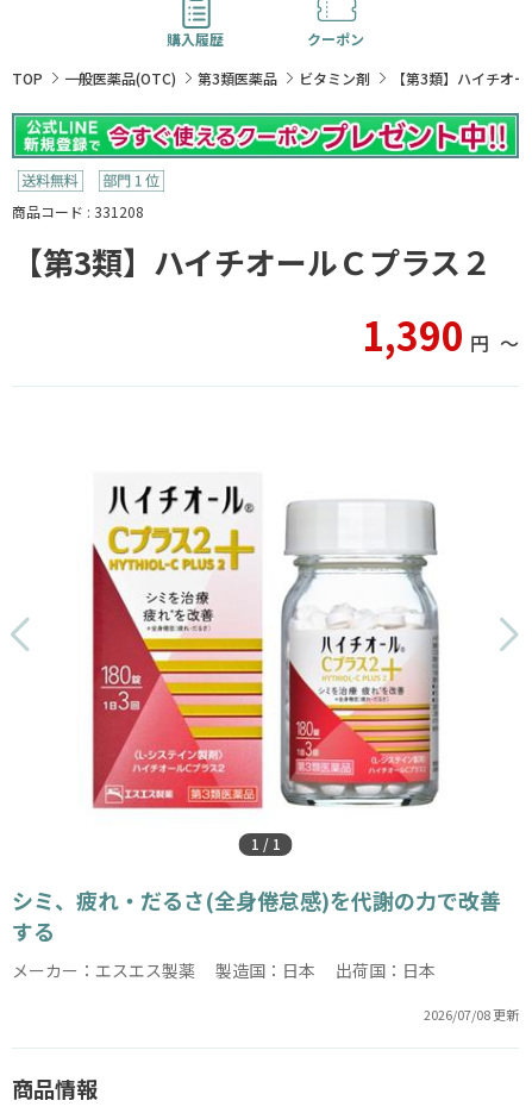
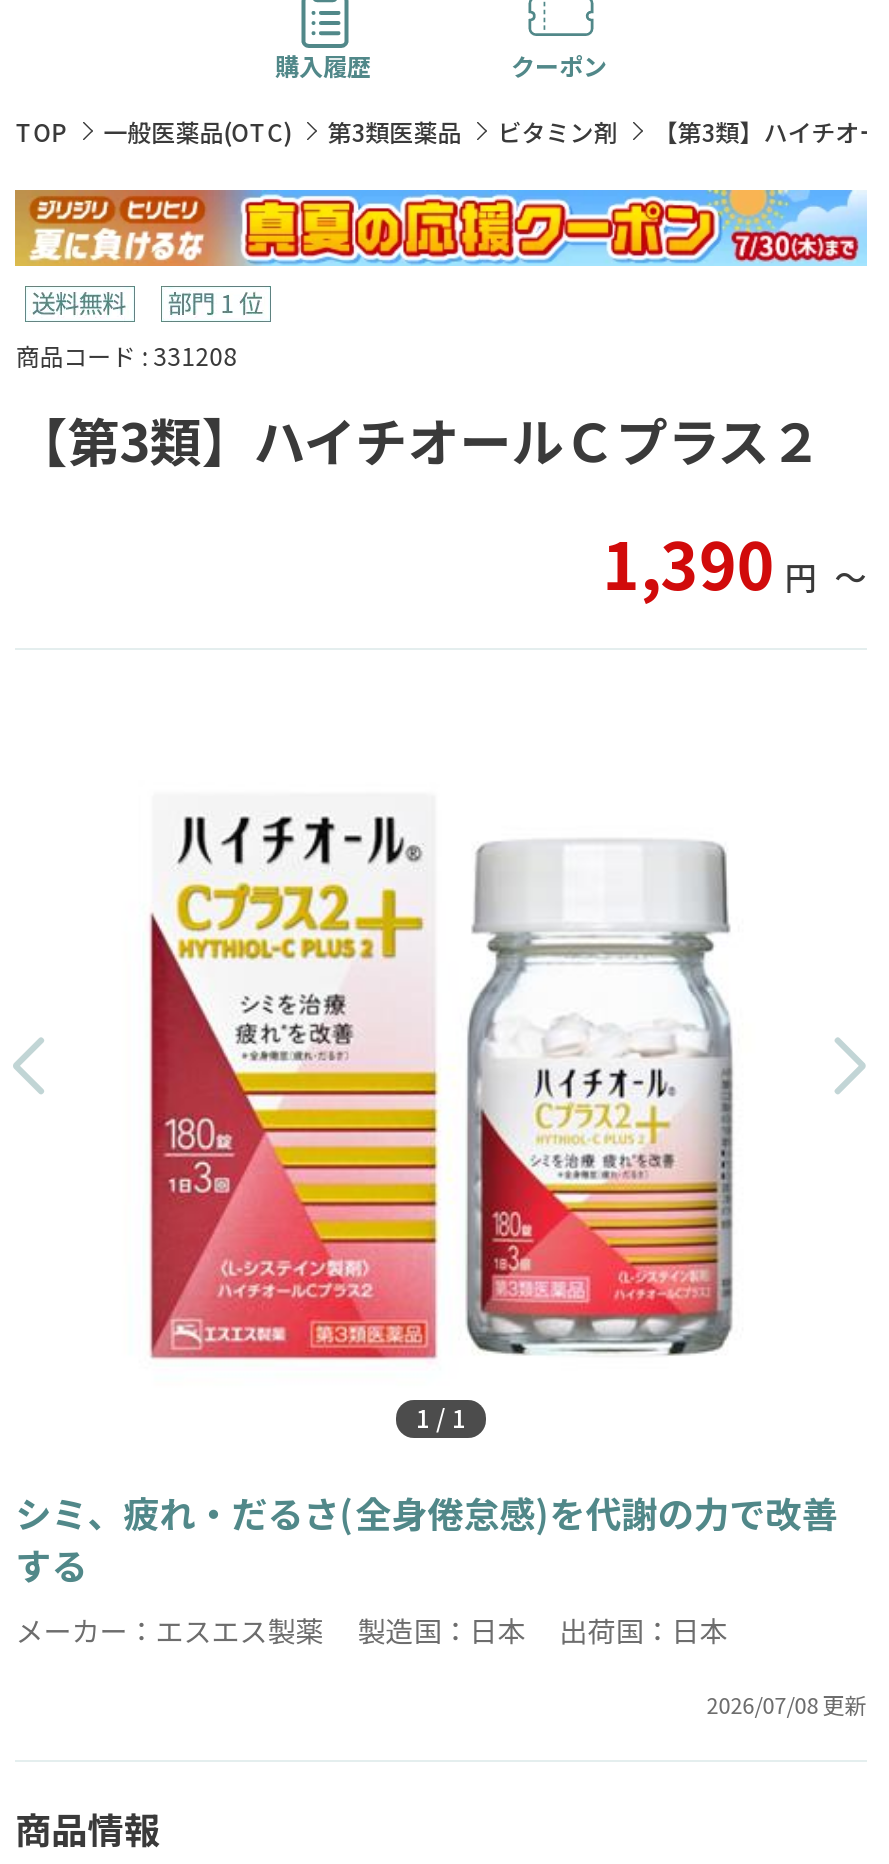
[11,112,520,160] [image] -> [13,188,867,268] [image]

